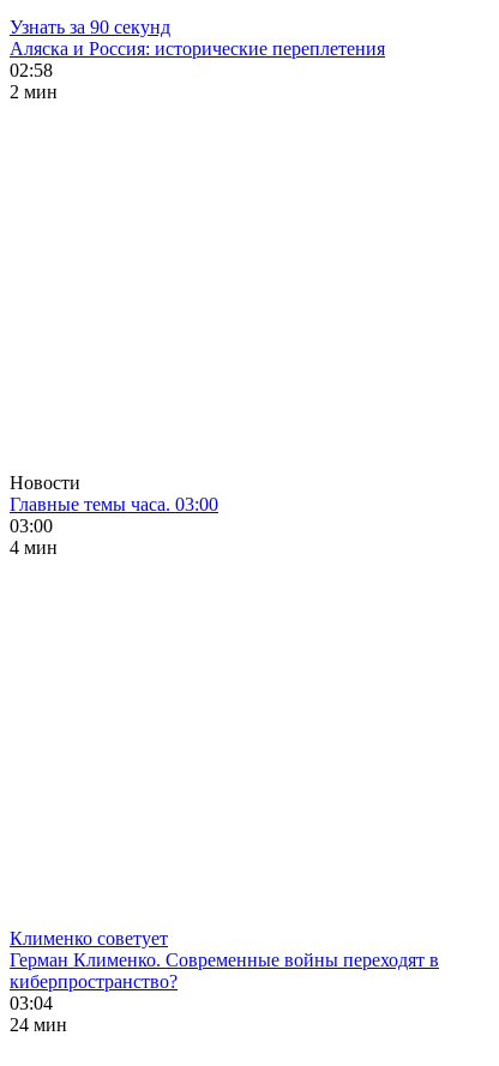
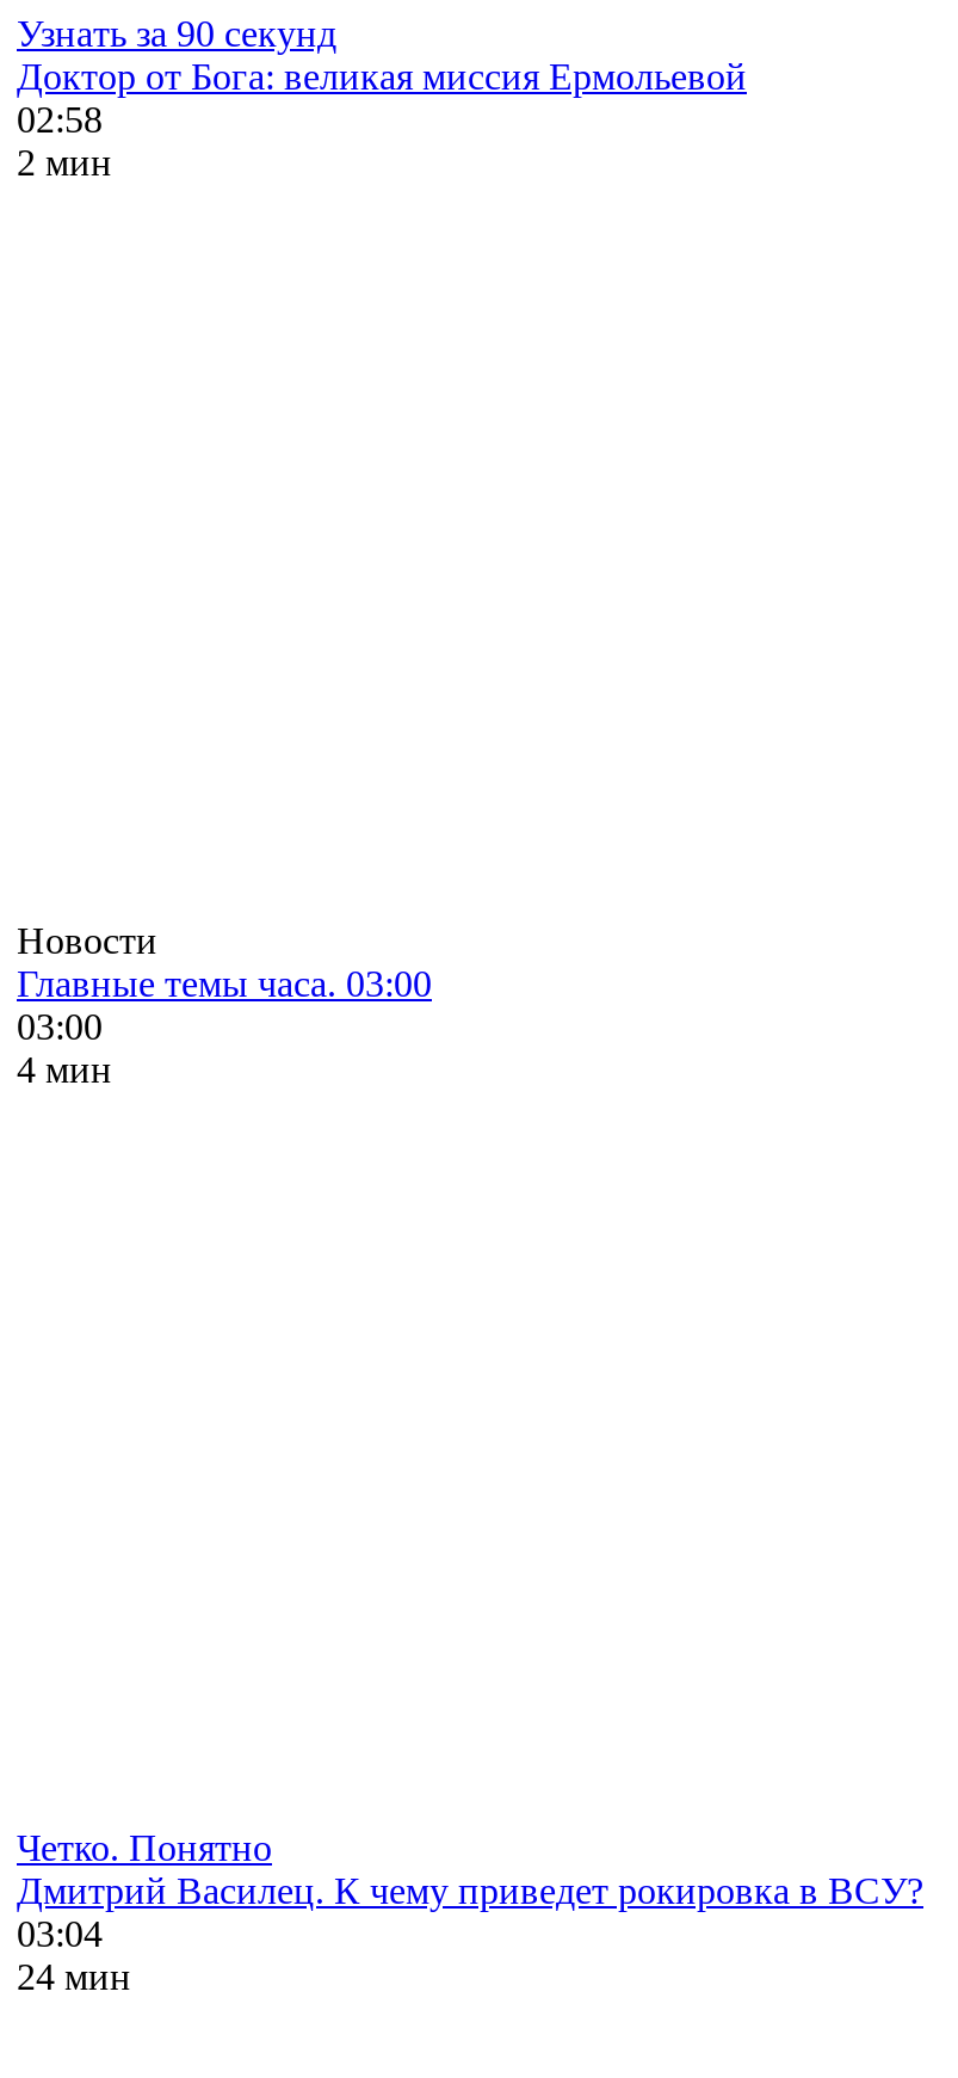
[10,38,385,59] Аляска и Россия: исторические переплетения -> [17,56,747,97] Доктор от Бога: великая миссия Ермольевой
[10,928,439,992] Клименко советует | Герман Клименко. Современные войны переходят в | киберпространство? -> [17,1827,923,1911] Четко. Понятно | Дмитрий Василец. К чему приведет рокировка в ВСУ?

